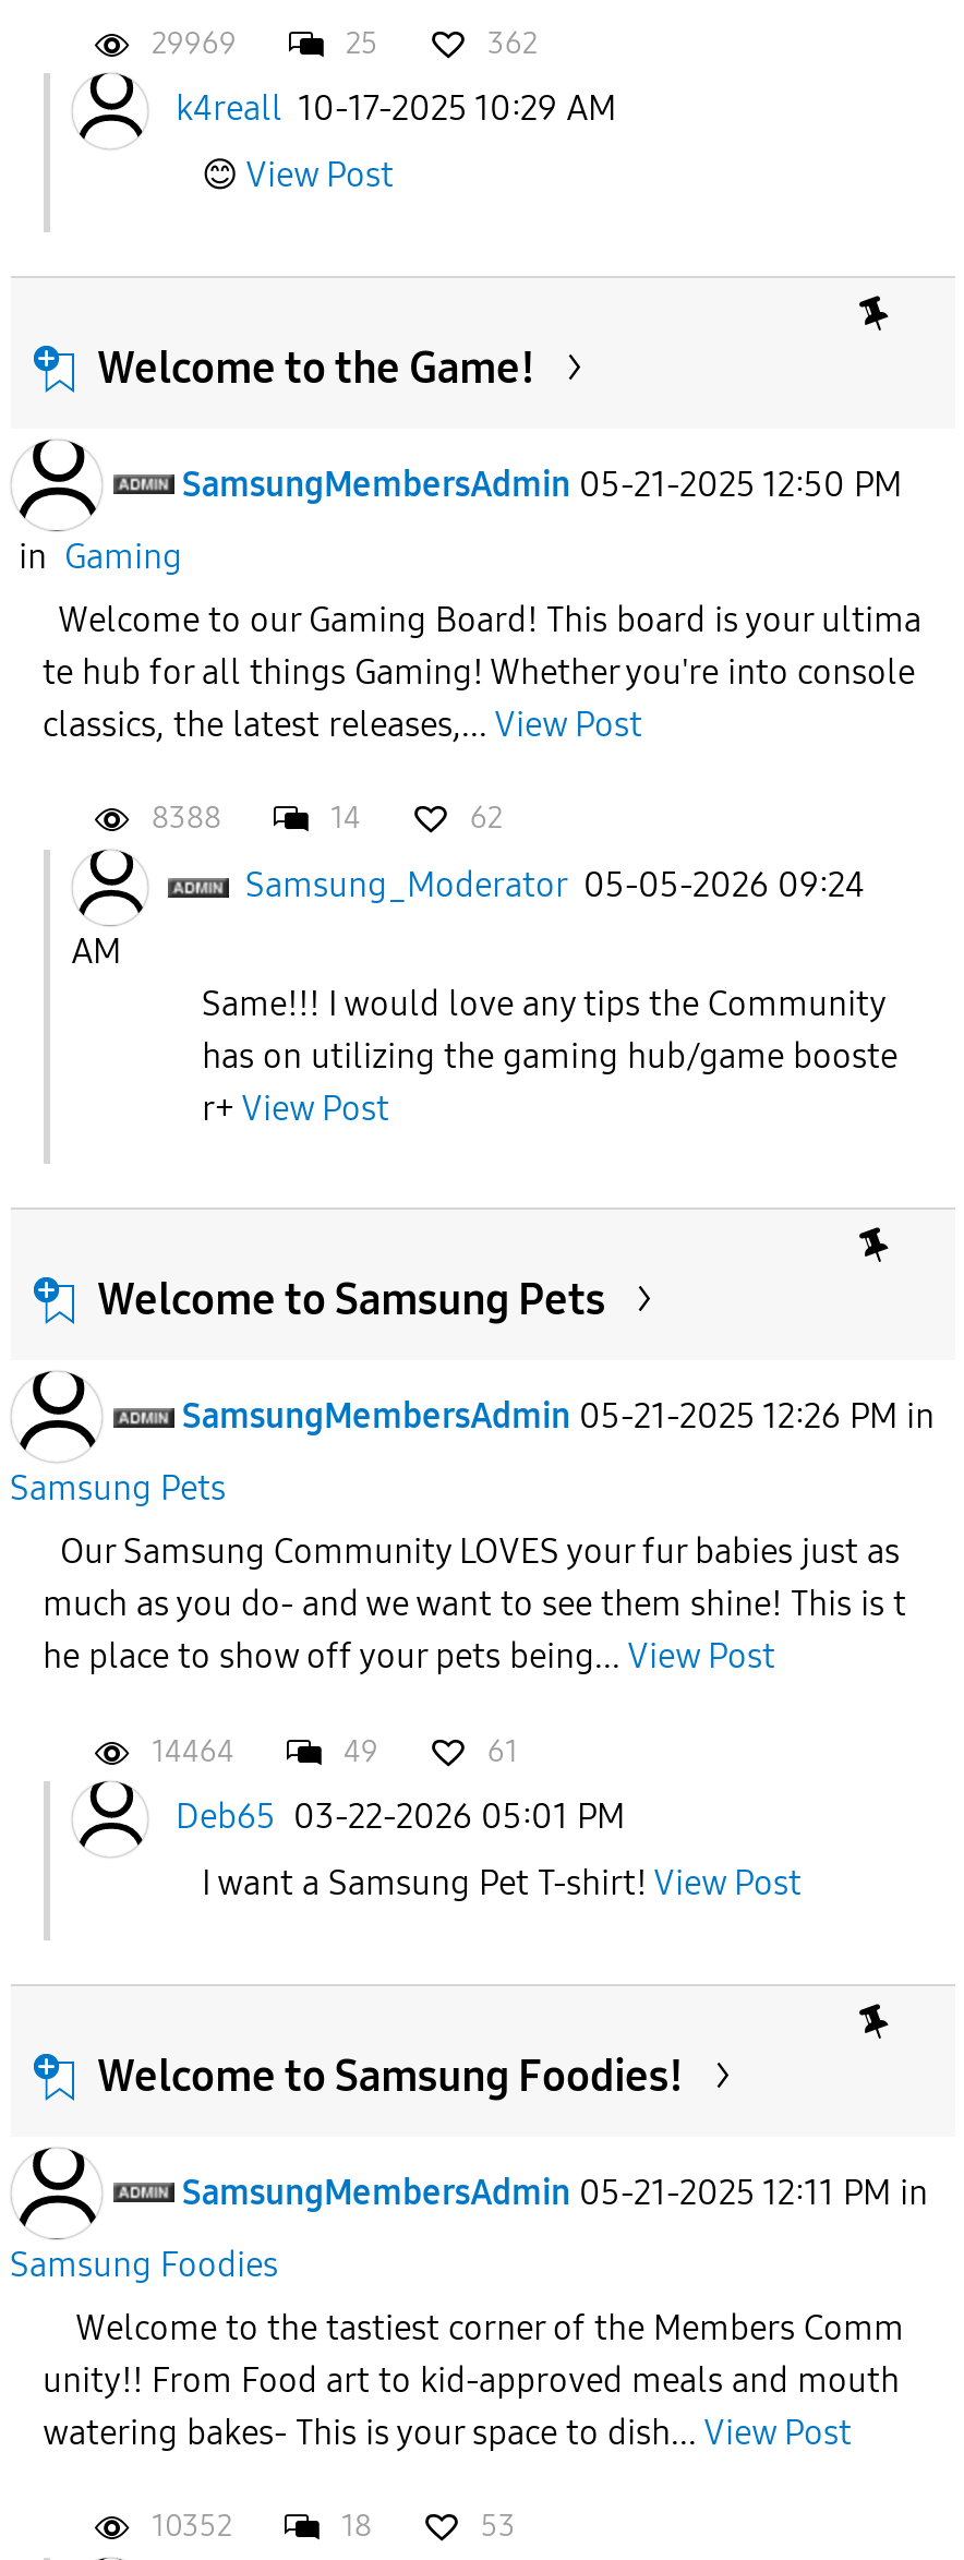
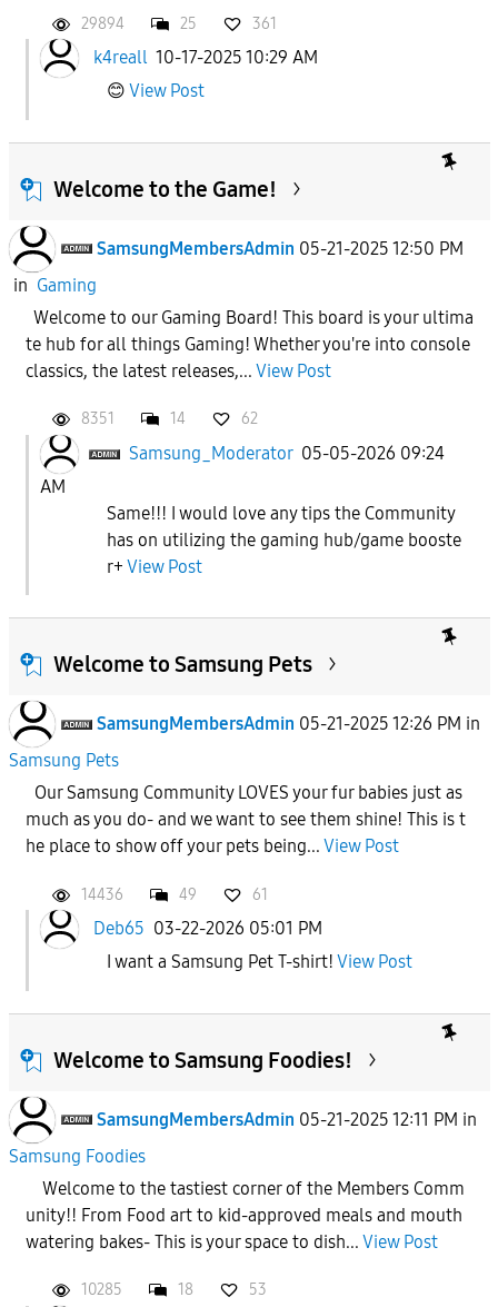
[152,24,237,61] 29969 -> [81,14,124,33] 29894
[487,24,538,61] 362 -> [252,14,276,33] 361
[152,800,221,837] 8388 -> [81,409,114,428] 8351
[152,1732,234,1769] 14464 -> [81,885,123,904] 14436
[152,2508,232,2545] 10352 -> [81,1280,122,1299] 10285

